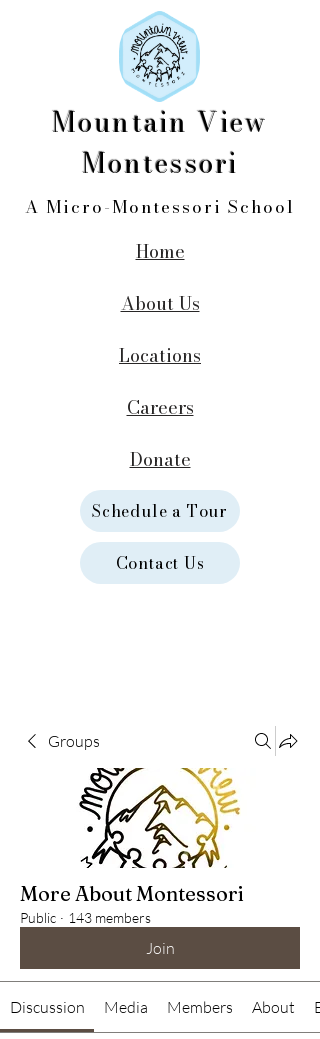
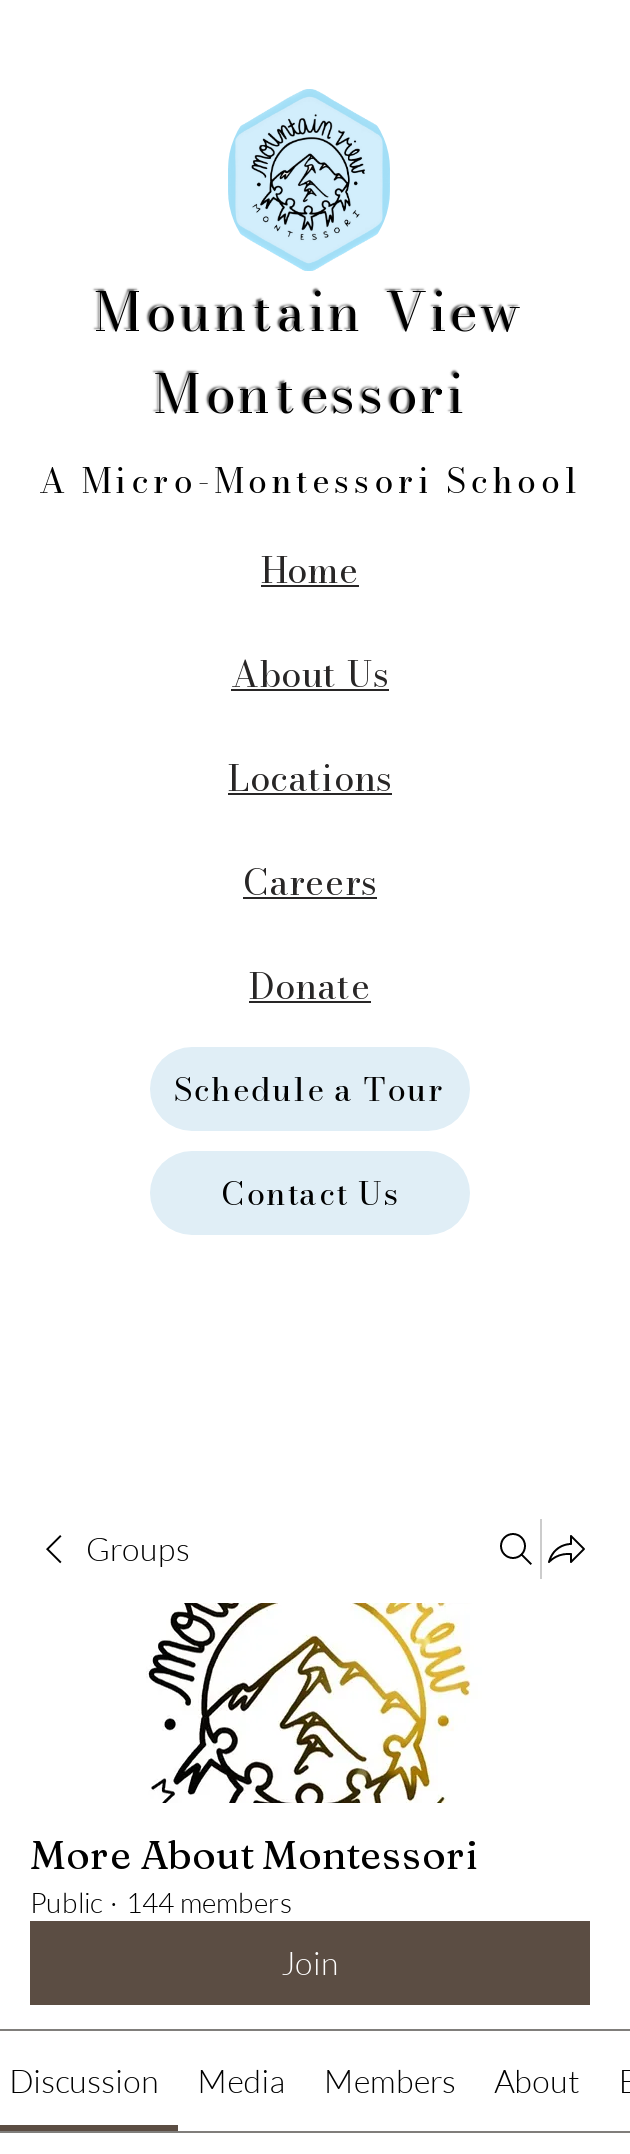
[20,909,151,926] Public · 143 members -> [30,1885,292,1919] Public · 144 members

